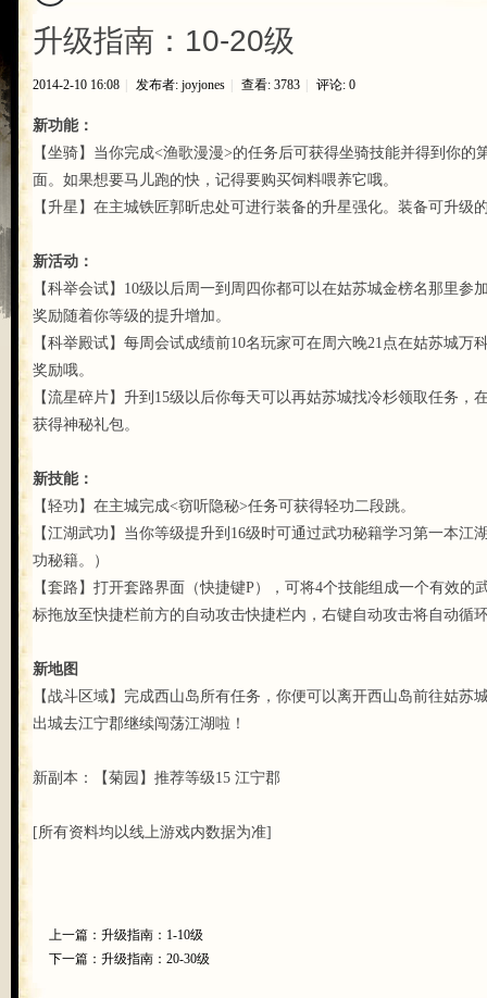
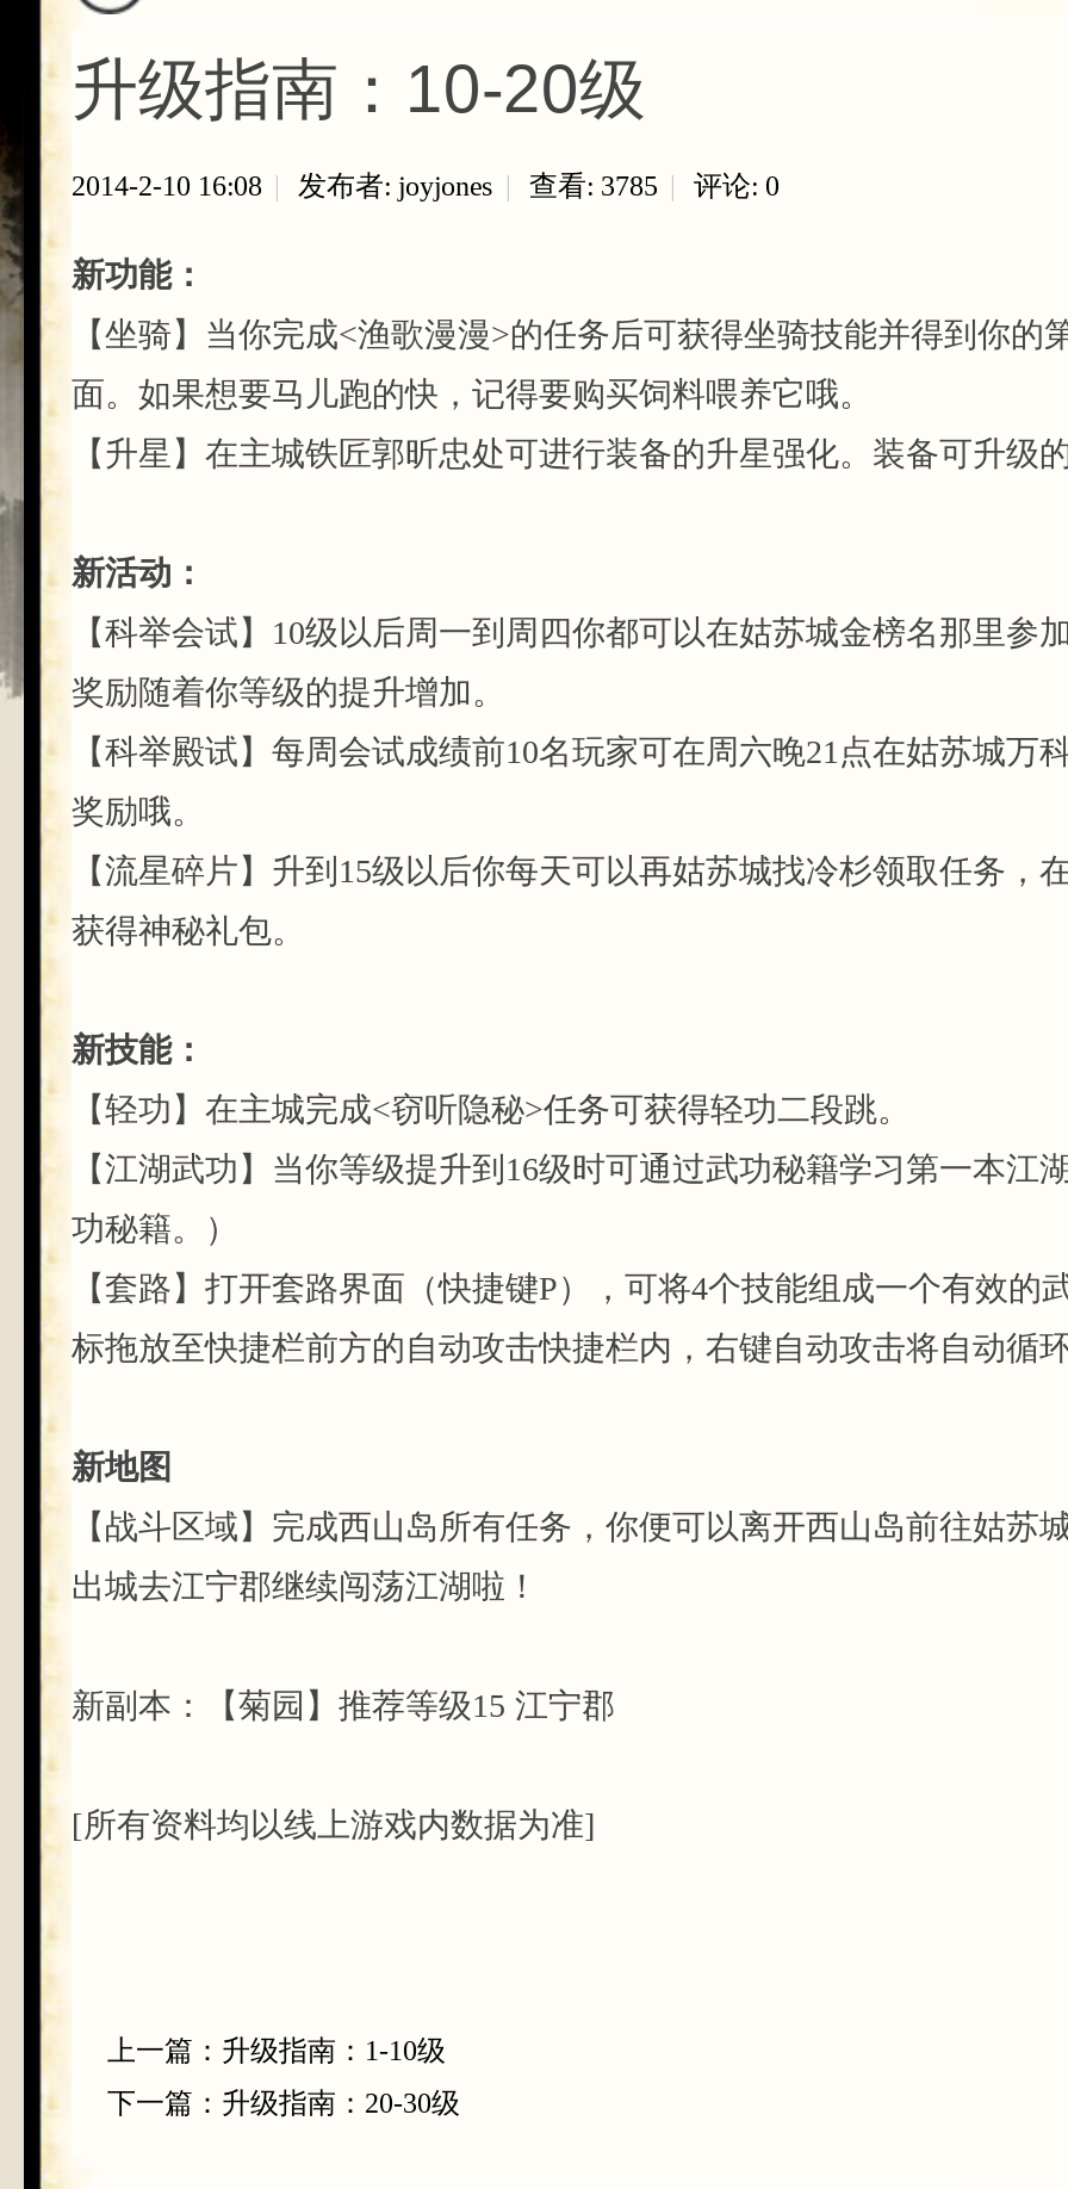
[238,77,300,92] 查看: 3783 -> [522,169,658,203] 查看: 3785

